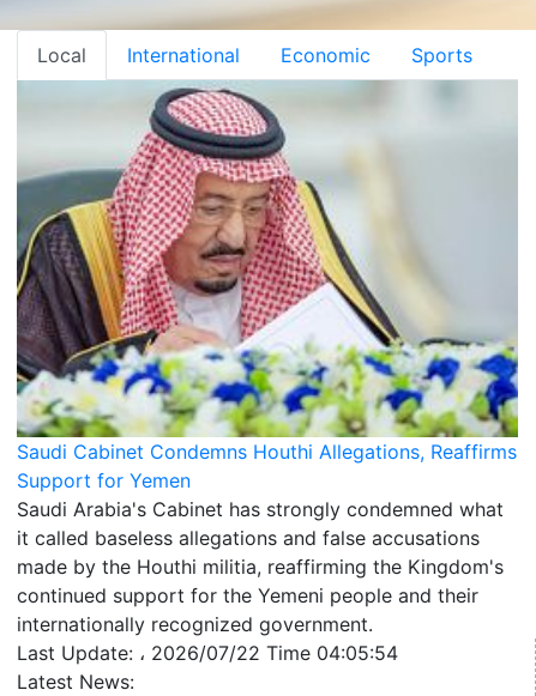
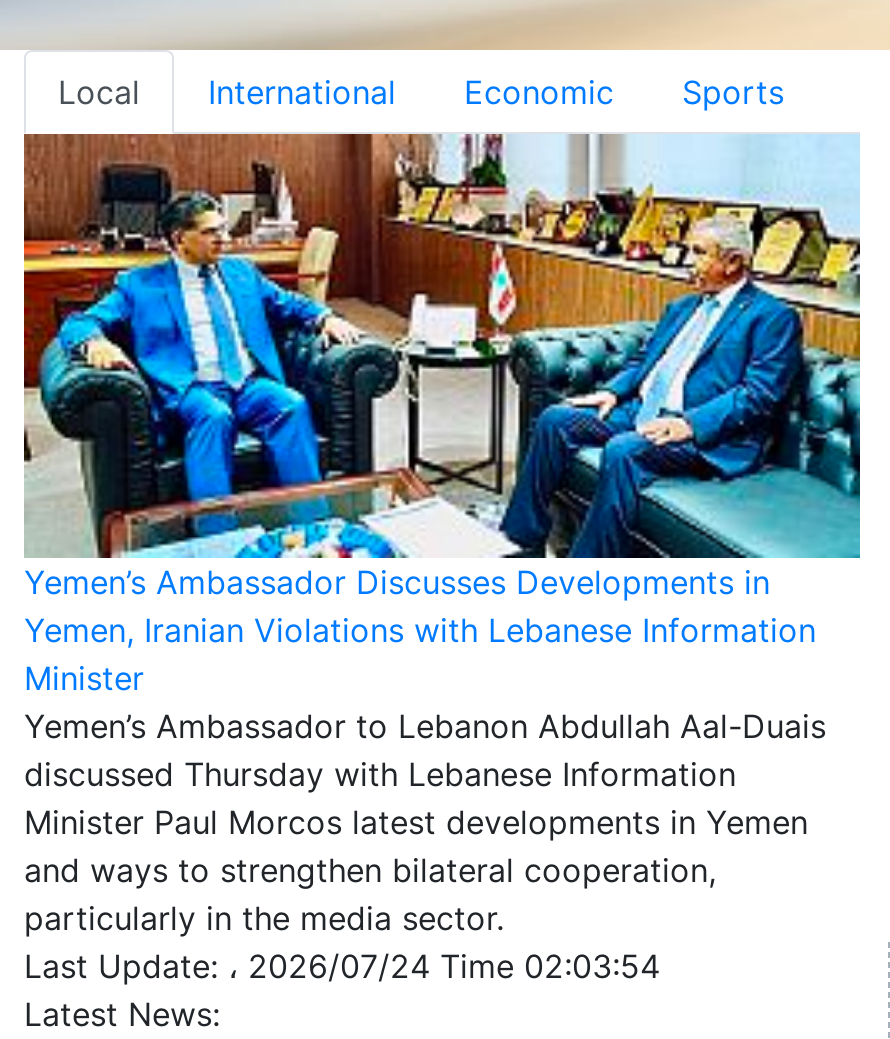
[16,80,519,664] [image] | Saudi Cabinet Condemns Houthi Allegations, Reaffirms | Support for Yemen | Saudi Arabia's Cabinet has strongly condemned what | it called baseless allegations and false accusations | made by the Houthi militia, reaffirming the Kingdom's | continued support for the Yemeni people and their | internationally recognized government. | Last Update: ، 2026/07/22 Time 04:05:54 -> [22,132,862,987] [image] | Yemen’s Ambassador Discusses Developments in | Yemen, Iranian Violations with Lebanese Information | Minister | Yemen’s Ambassador to Lebanon Abdullah Aal-Duais | discussed Thursday with Lebanese Information | Minister Paul Morcos latest developments in Yemen | and ways to strengthen bilateral cooperation, | particularly in the media sector. | Last Update: ، 2026/07/24 Time 02:03:54

